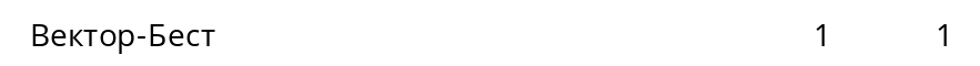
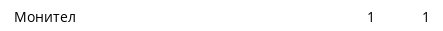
[30,13,216,55] Вектор-Бест -> [14,7,76,26] Монител

